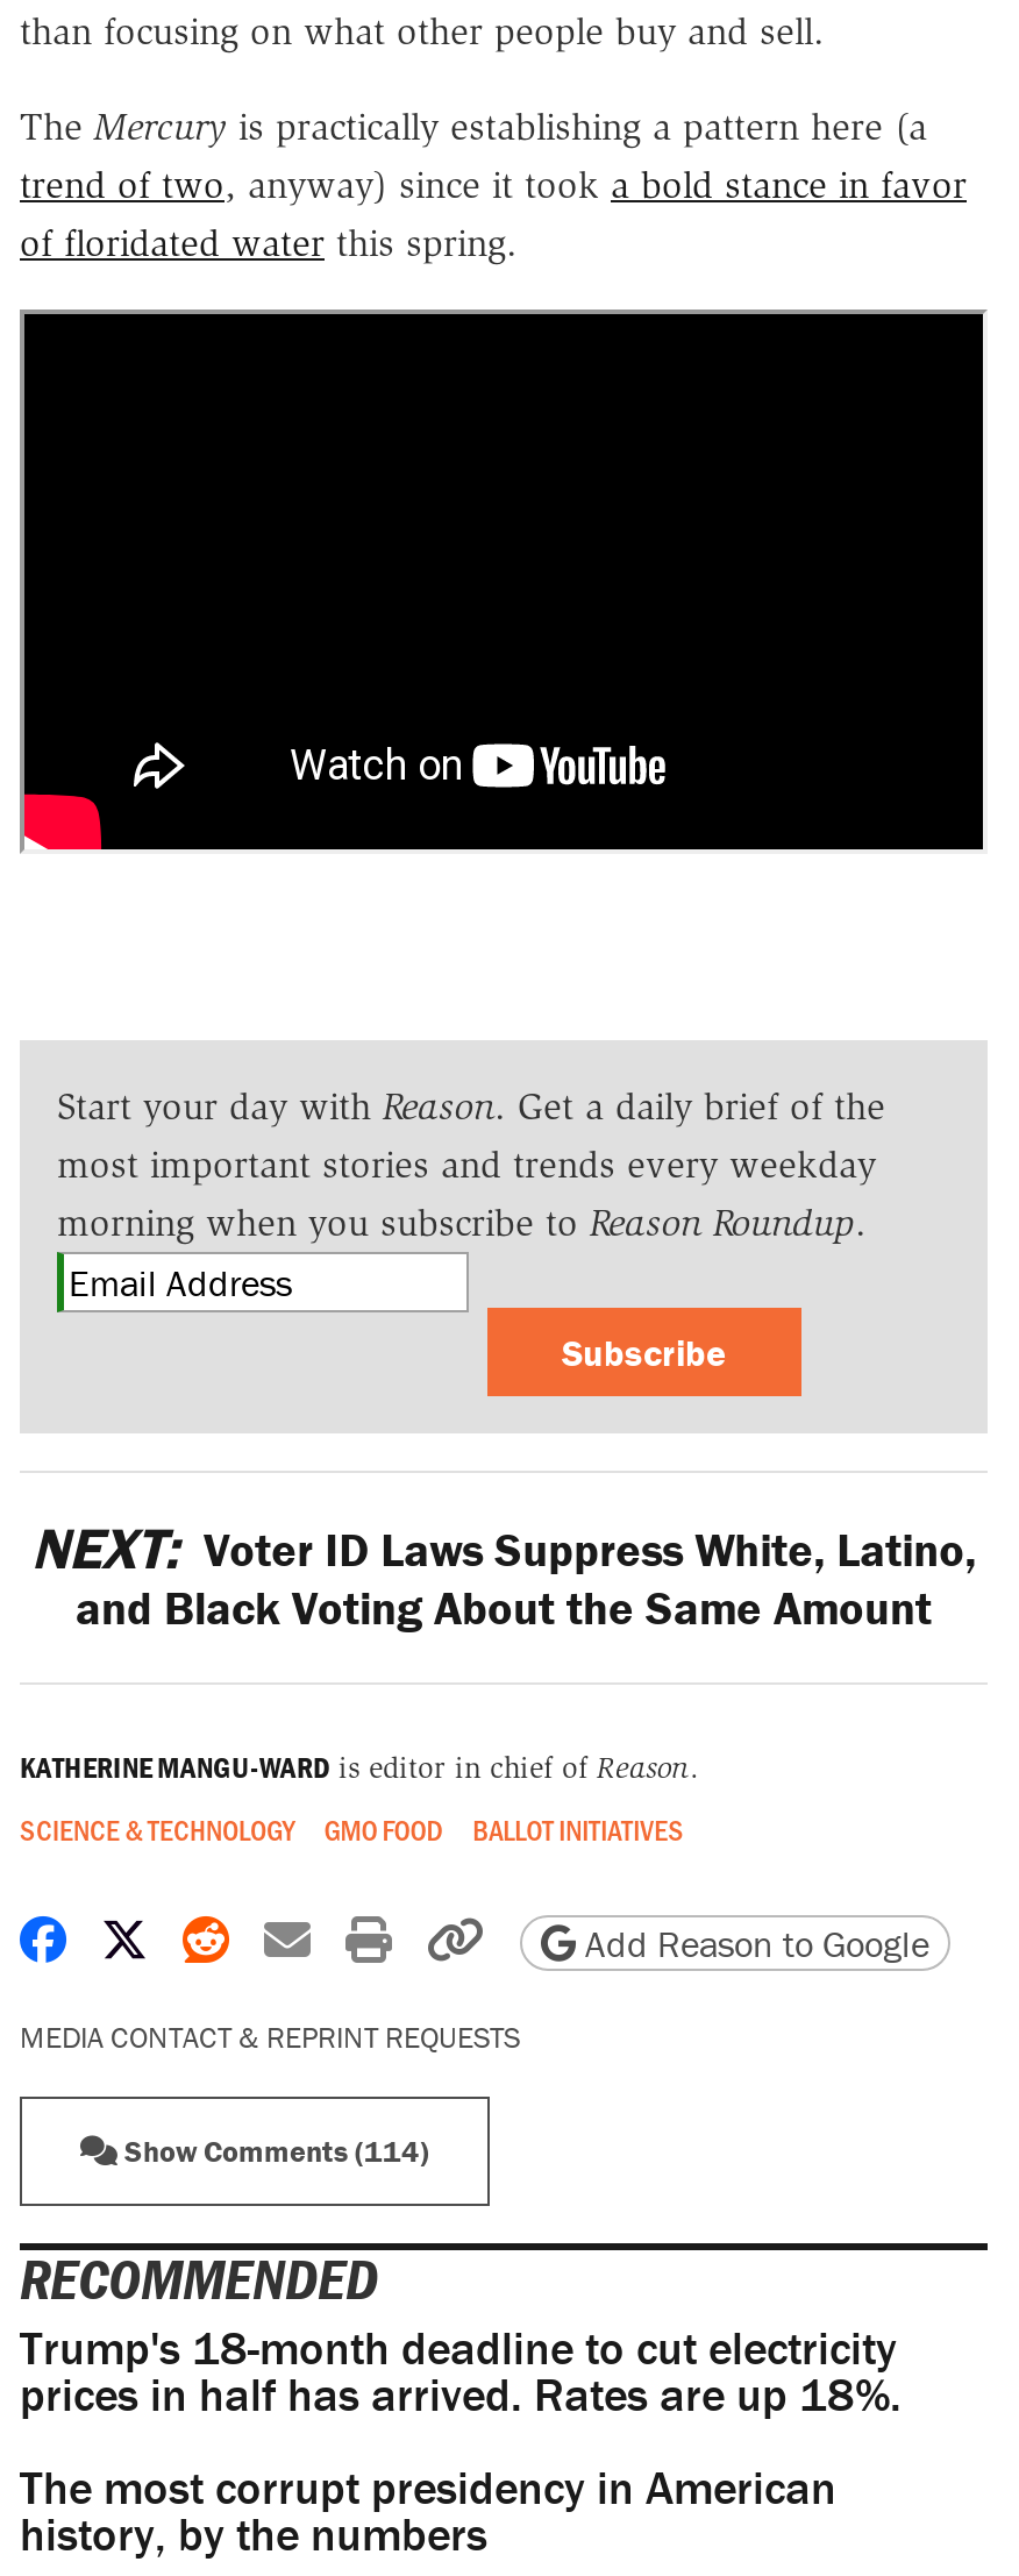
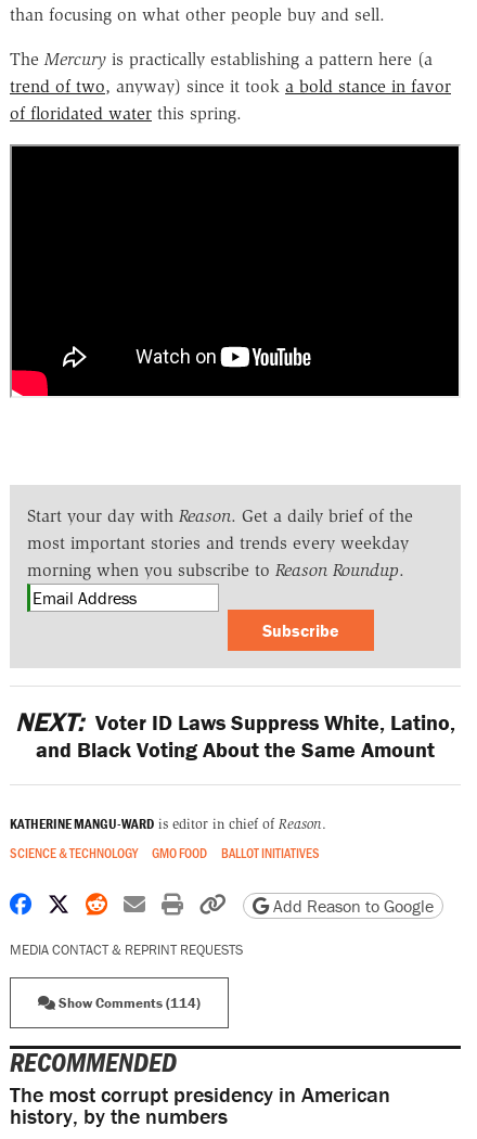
[20,2318,902,2423] Trump's 18-month deadline to cut electricity | prices in half has arrived. Rates are up 18%. -> none

